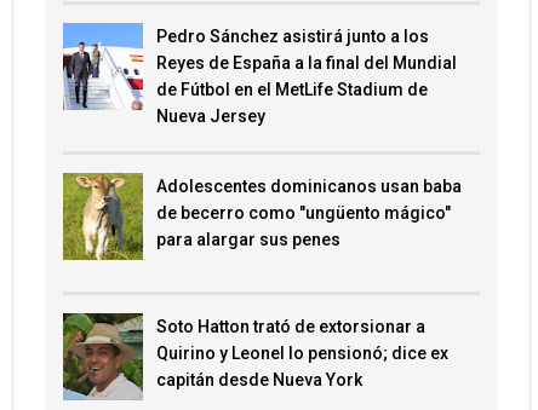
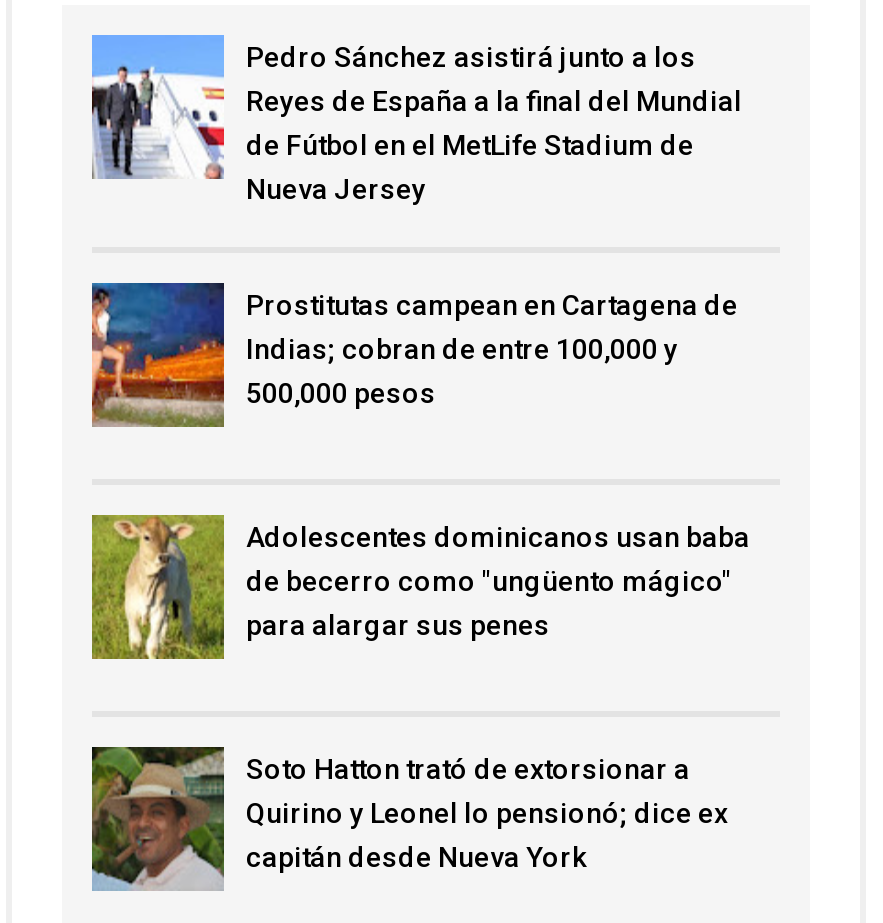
none -> [90,281,738,427] [image] | Prostitutas campean en Cartagena de | Indias; cobran de entre 100,000 y | 500,000 pesos

